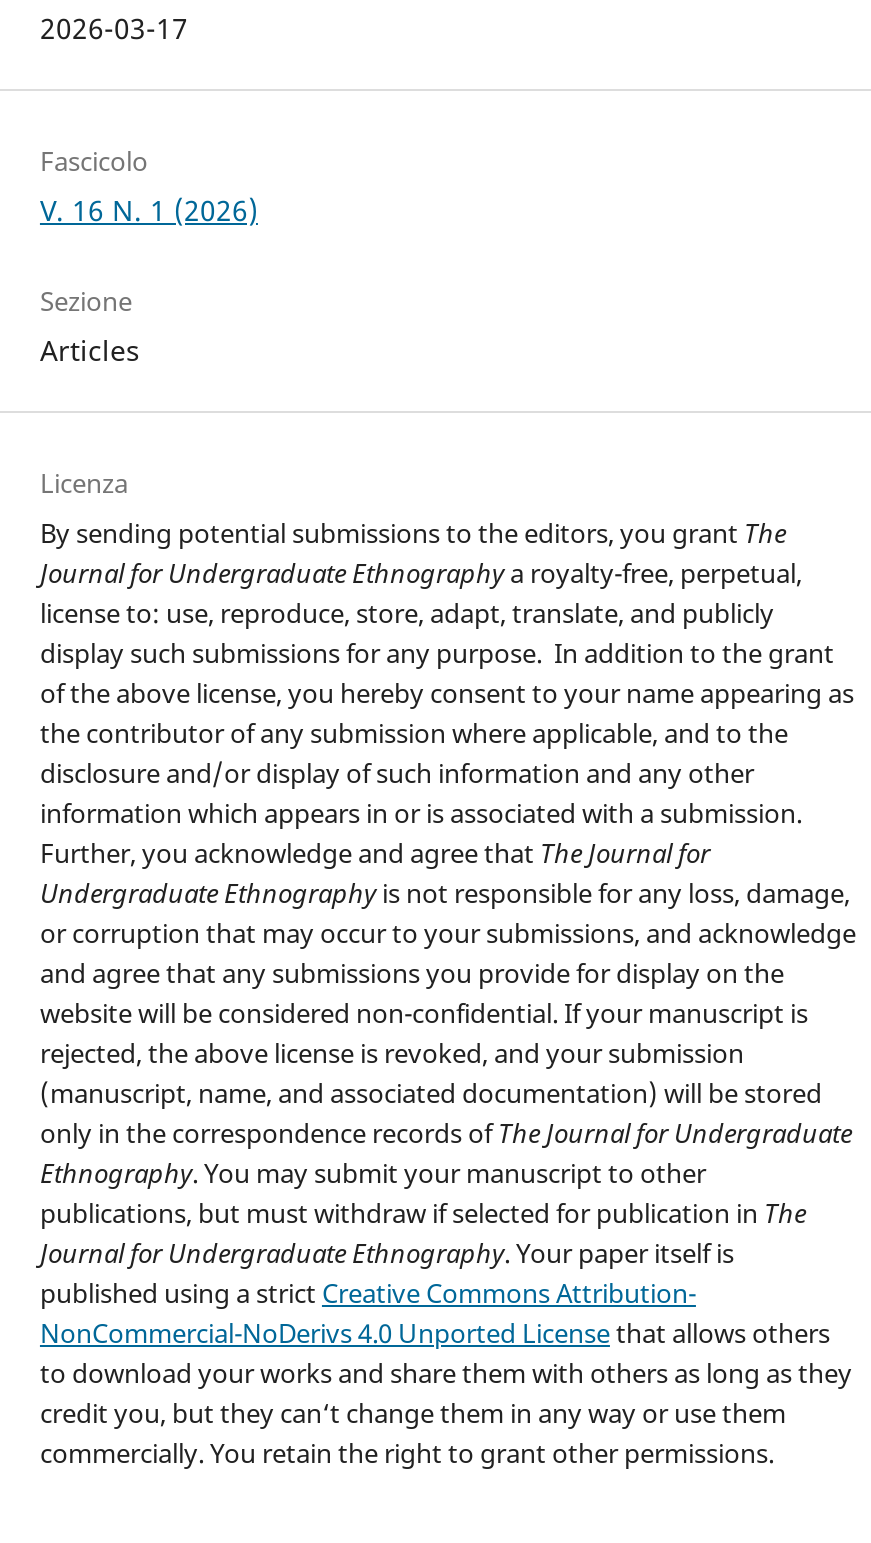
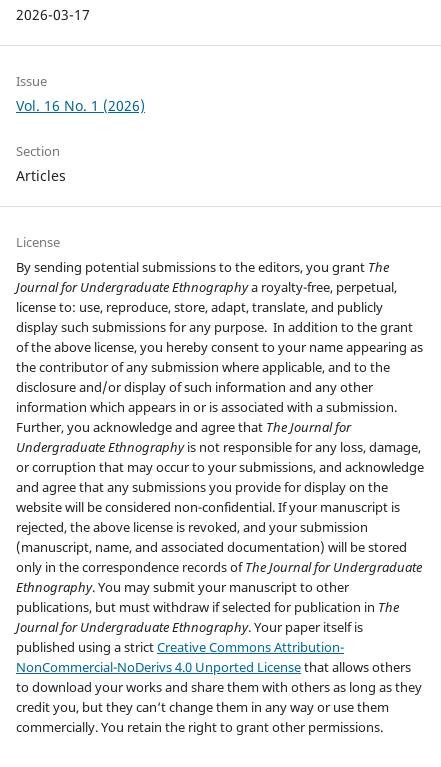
[40,143,258,229] Fascicolo | V. 16 N. 1 (2026) -> [16,72,145,115] Issue | Vol. 16 No. 1 (2026)
[40,283,132,319] Sezione -> [16,142,60,160] Section
[40,465,128,501] Licenza -> [16,233,60,251] License

